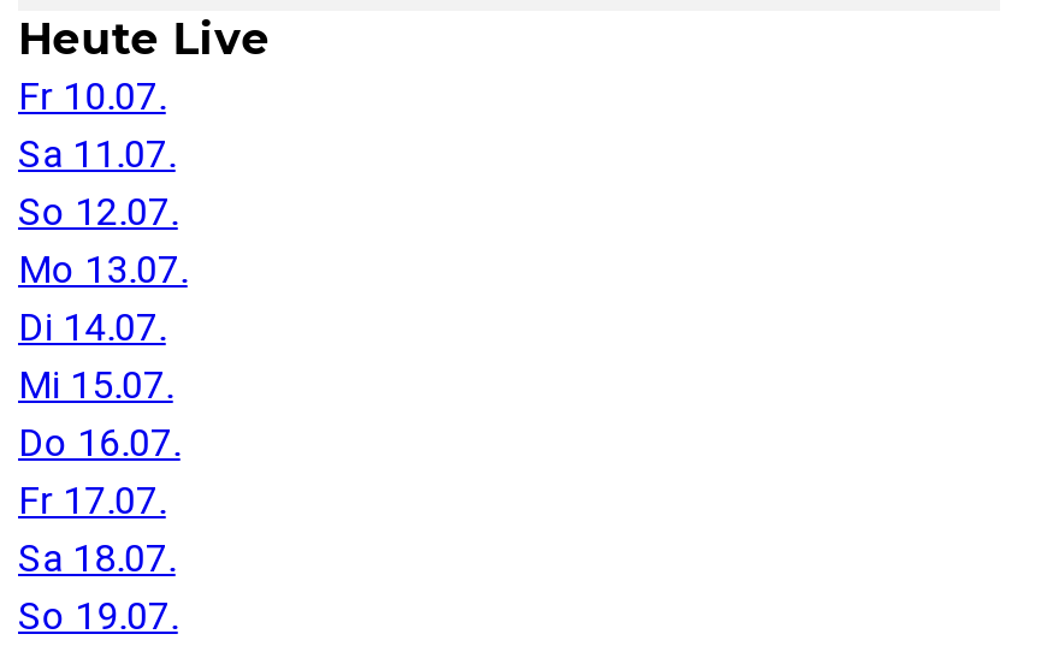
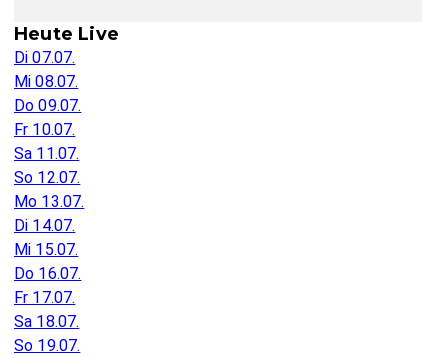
none -> [14,48,81,115] Di 07.07. | Mi 08.07. | Do 09.07.

